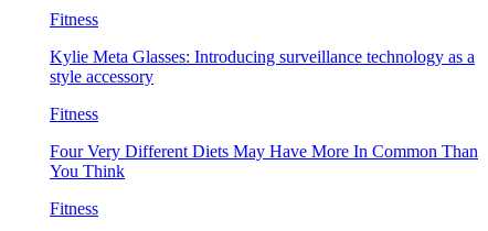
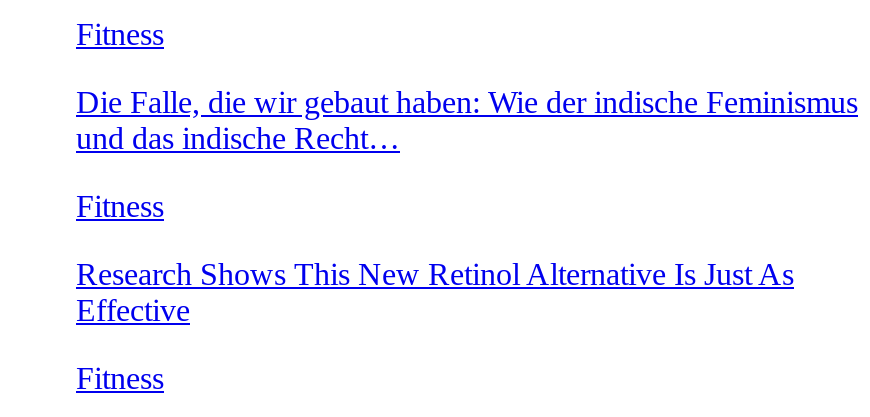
[50,47,475,86] Kylie Meta Glasses: Introducing surveillance technology as a | style accessory -> [76,85,858,155] Die Falle, die wir gebaut haben: Wie der indische Feminismus | und das indische Recht…
[50,142,478,180] Four Very Different Diets May Have More In Common Than | You Think -> [76,257,794,327] Research Shows This New Retinol Alternative Is Just As | Effective

